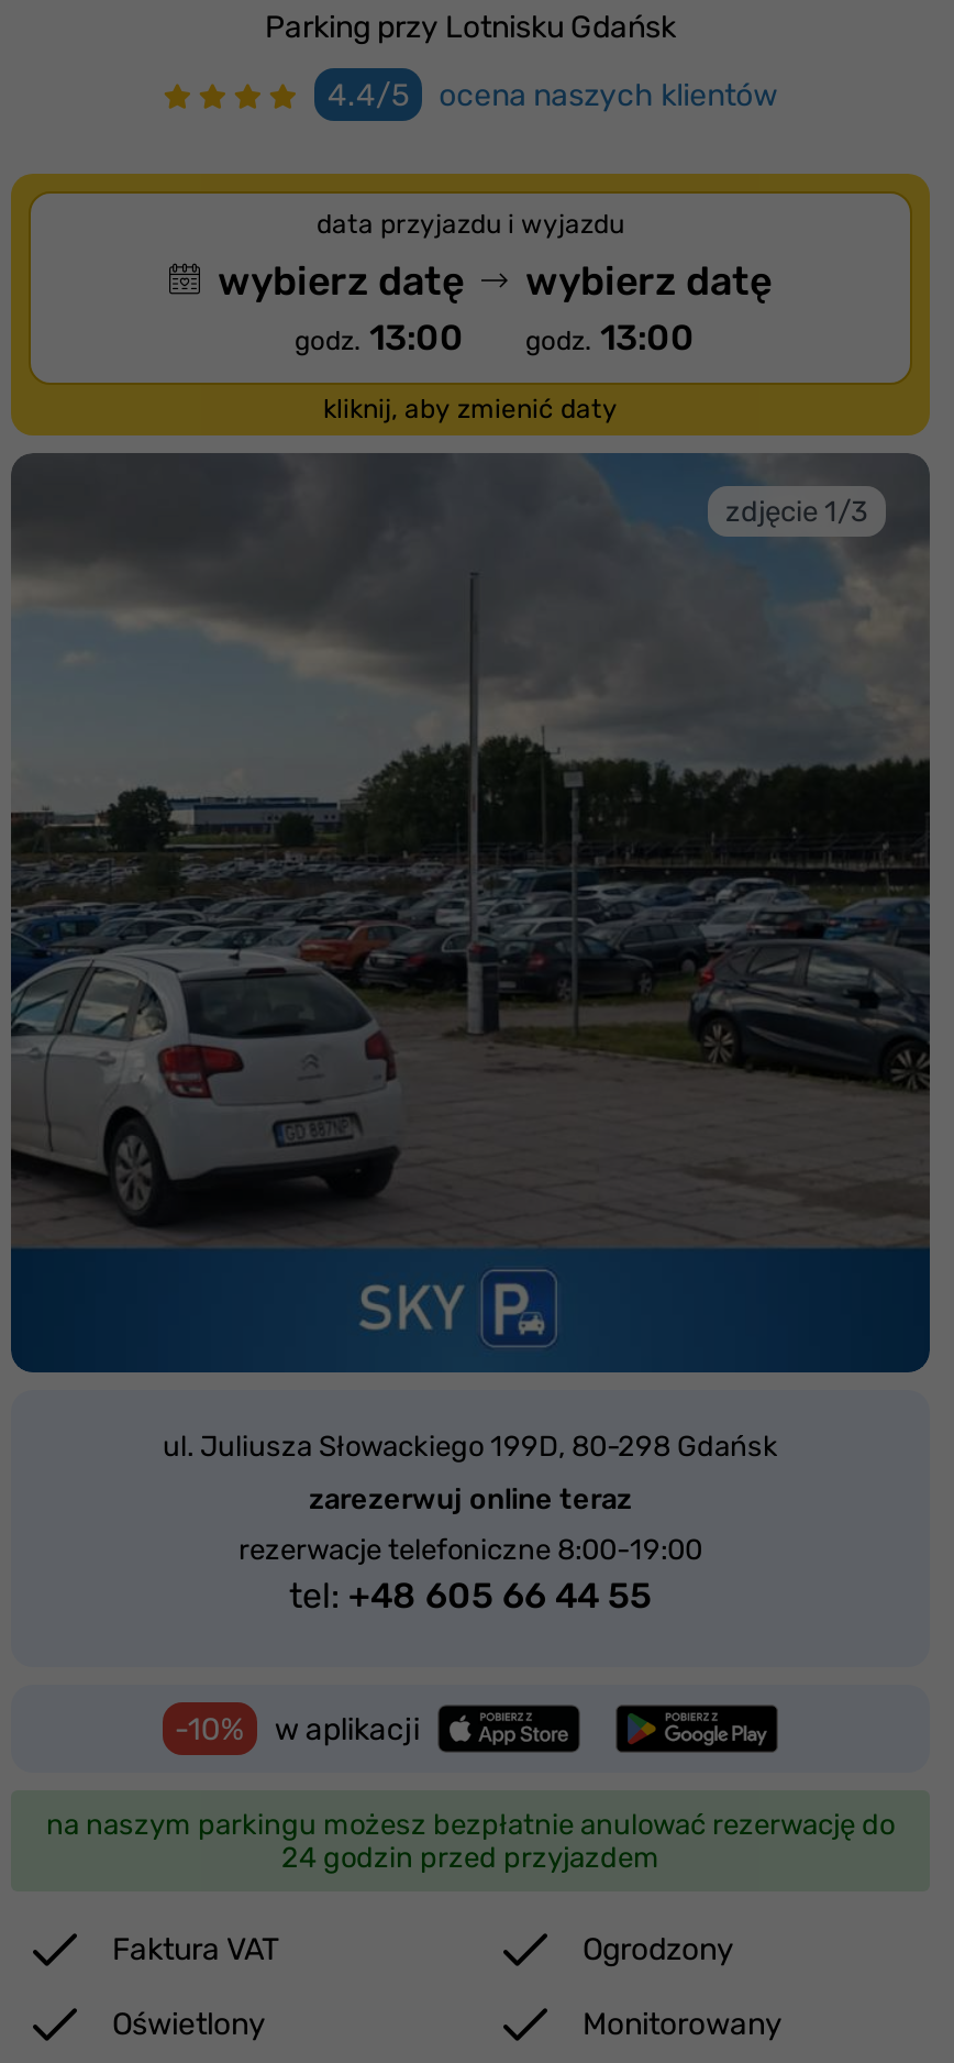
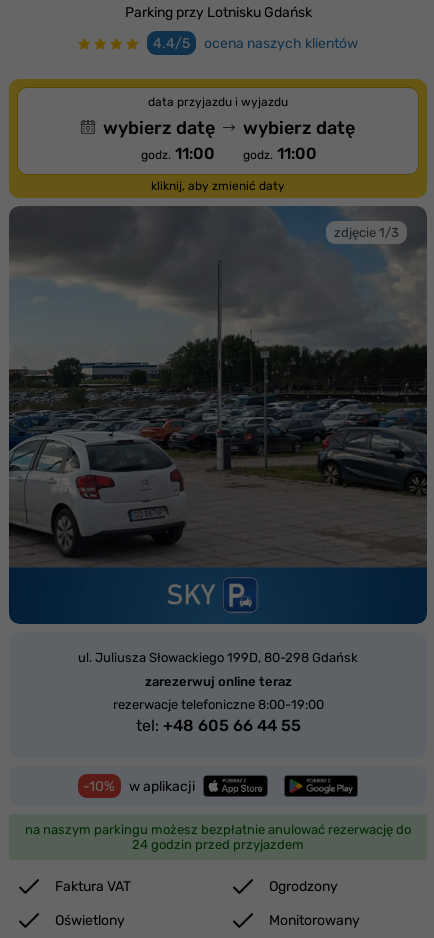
[295,317,464,358] godz. 13:00 -> [141,144,215,163] godz. 11:00
[525,317,695,358] godz. 13:00 -> [243,144,317,163] godz. 11:00

